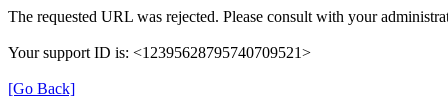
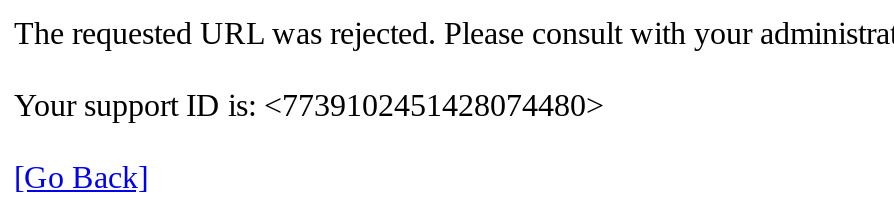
[8,44,311,61] Your support ID is: <12395628795740709521> -> [14,88,604,122] Your support ID is: <7739102451428074480>

